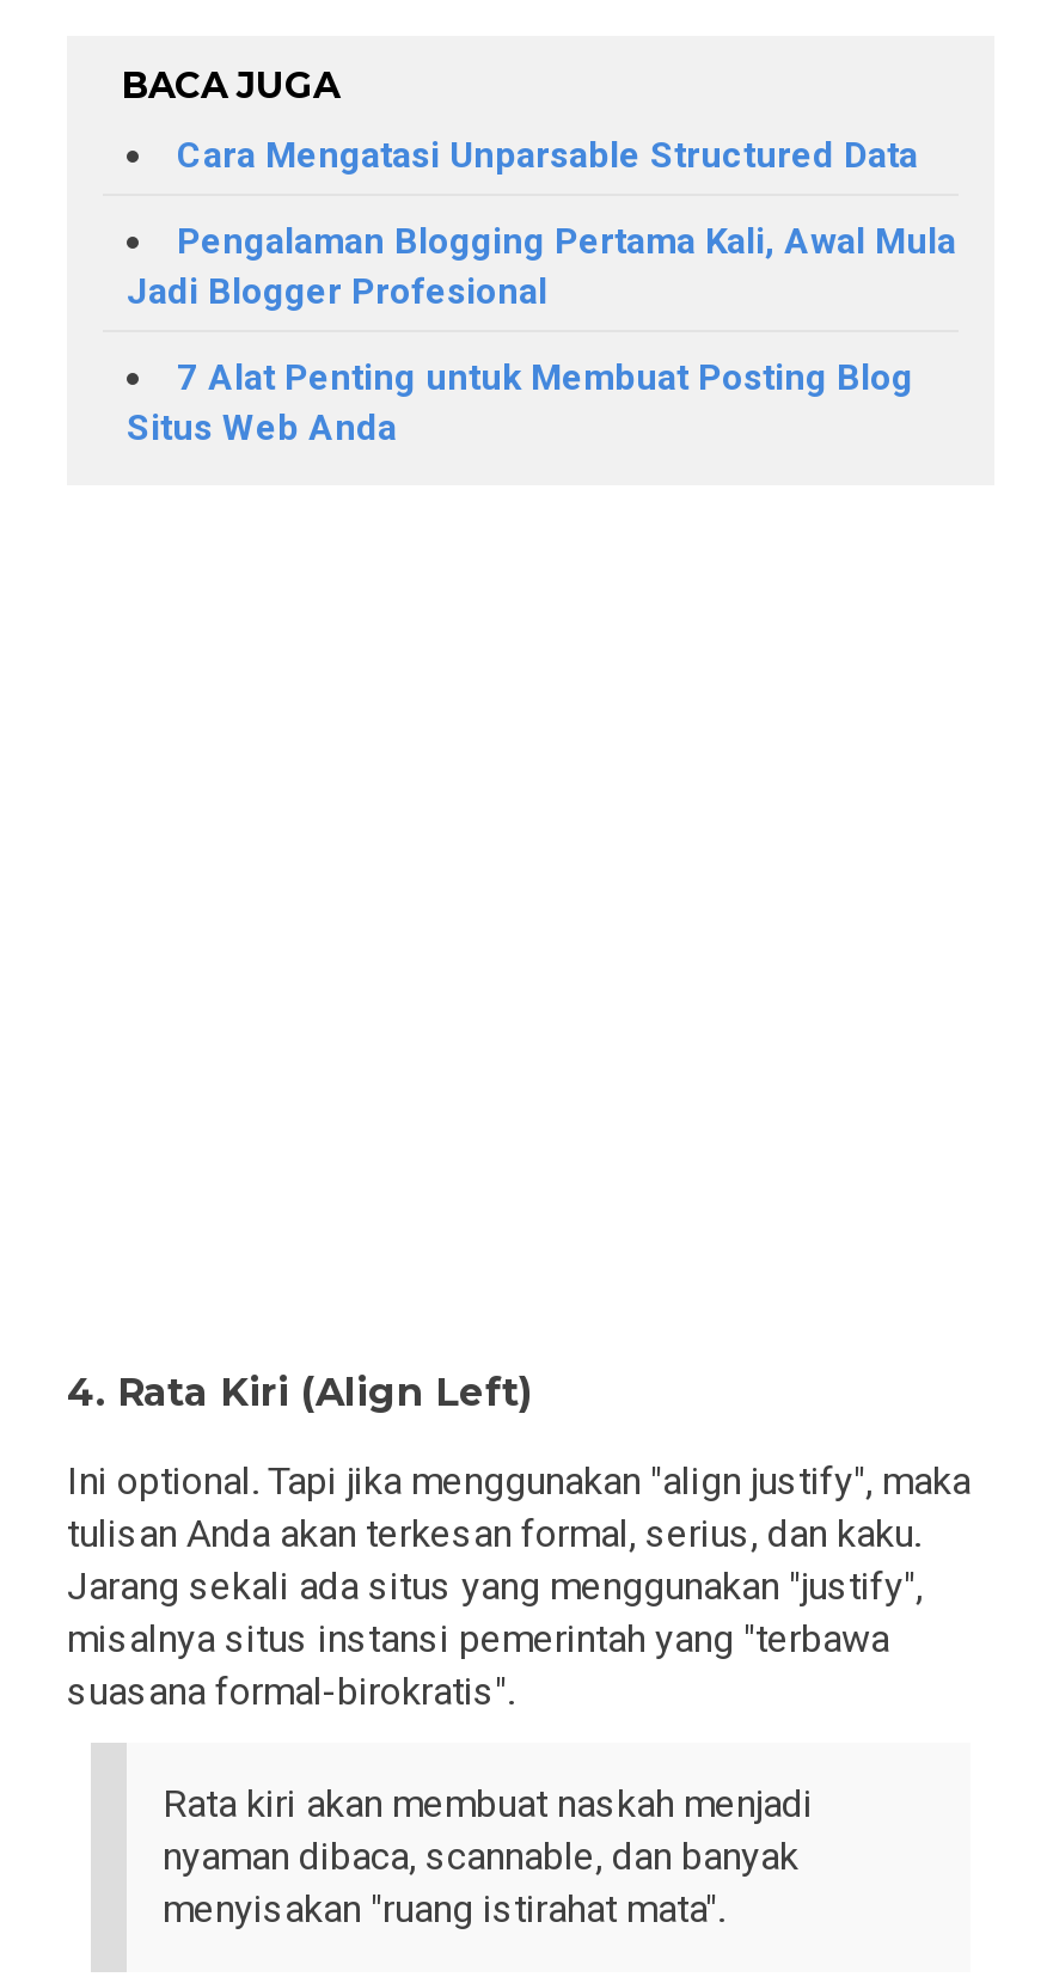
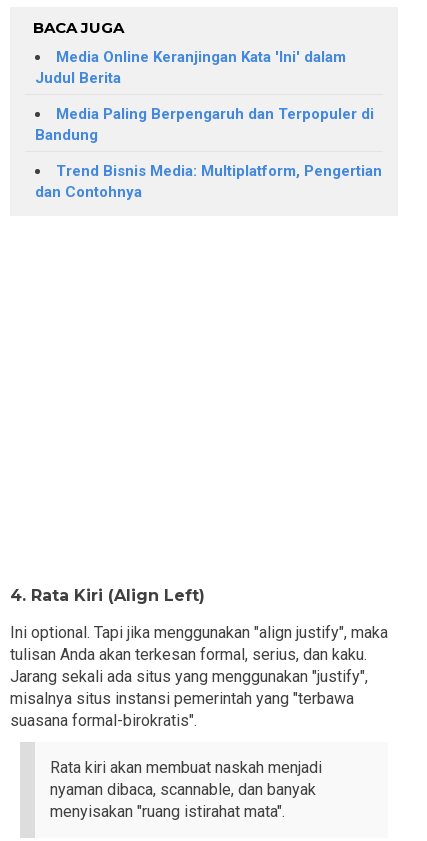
[177,134,918,177] Cara Mengatasi Unparsable Structured Data -> [35,48,346,87] Media Online Keranjingan Kata 'Ini' dalam | Judul Berita
[127,219,956,313] Pengalaman Blogging Pertama Kali, Awal Mula | Jadi Blogger Profesional -> [35,105,374,144] Media Paling Berpengaruh dan Terpopuler di | Bandung
[127,355,913,448] 7 Alat Penting untuk Membuat Posting Blog | Situs Web Anda -> [35,161,382,200] Trend Bisnis Media: Multiplatform, Pengertian | dan Contohnya

